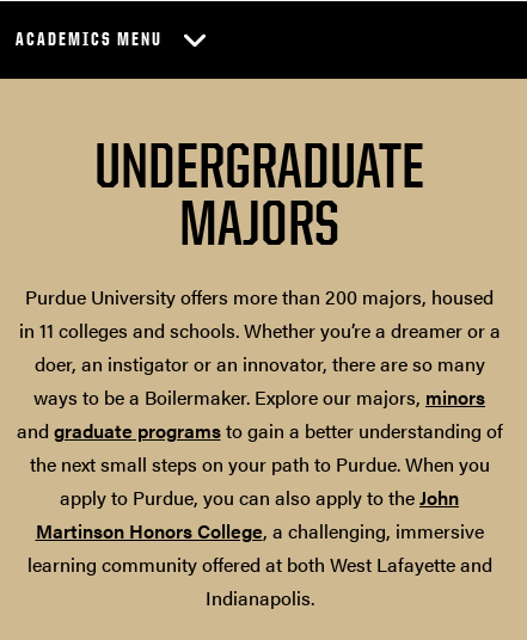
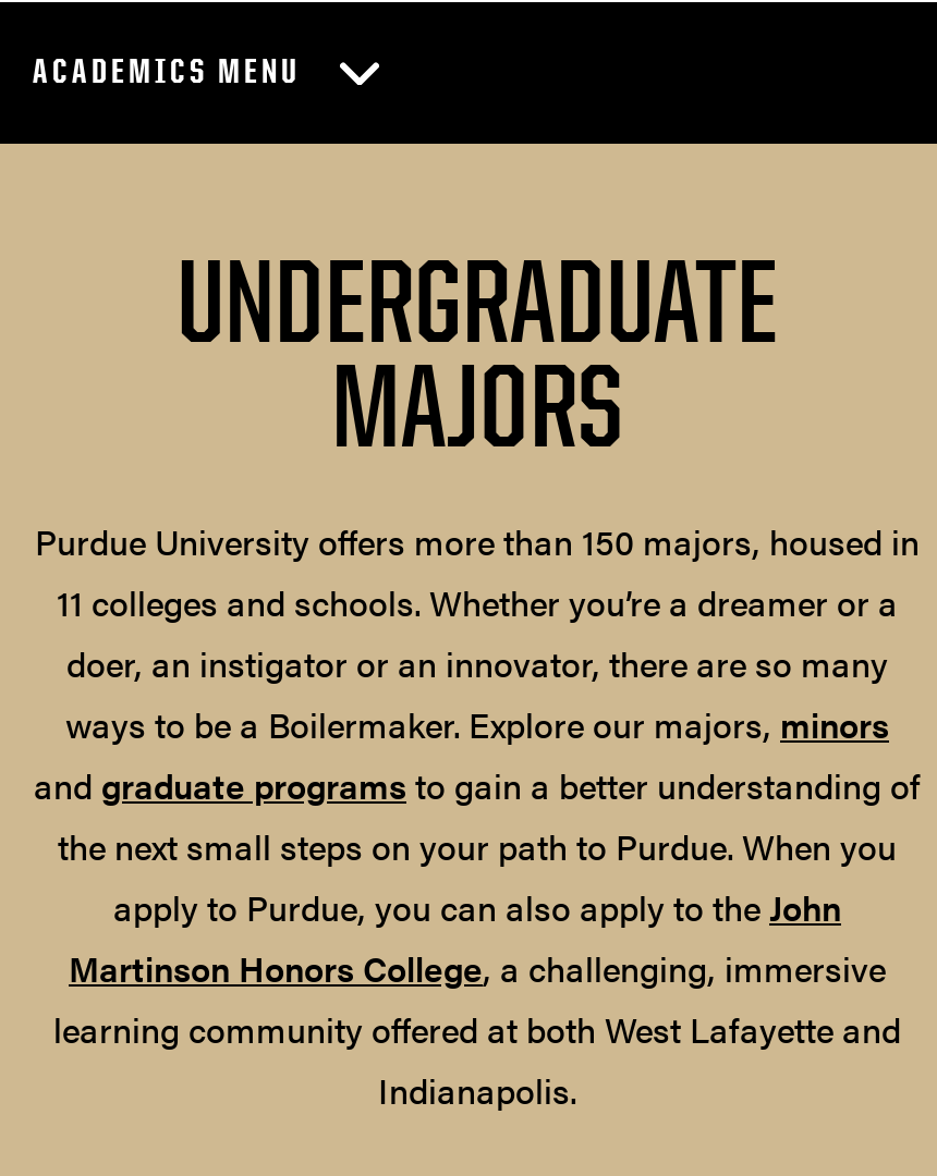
[19,283,500,344] Purdue University offers more than 200 majors, housed | in 11 colleges and schools. Whether you’re a dreamer or a -> [35,517,920,628] Purdue University offers more than 150 majors, housed in | 11 colleges and schools. Whether you’re a dreamer or a

